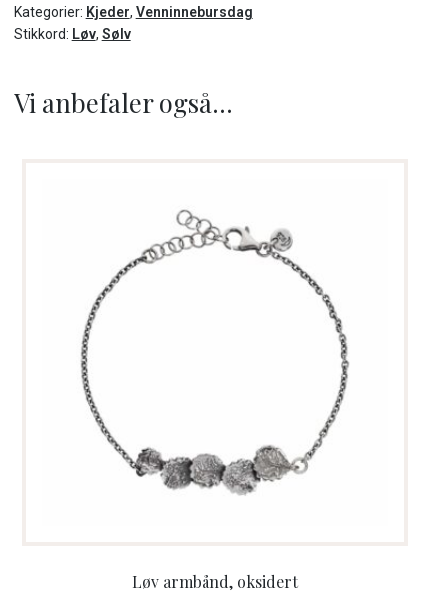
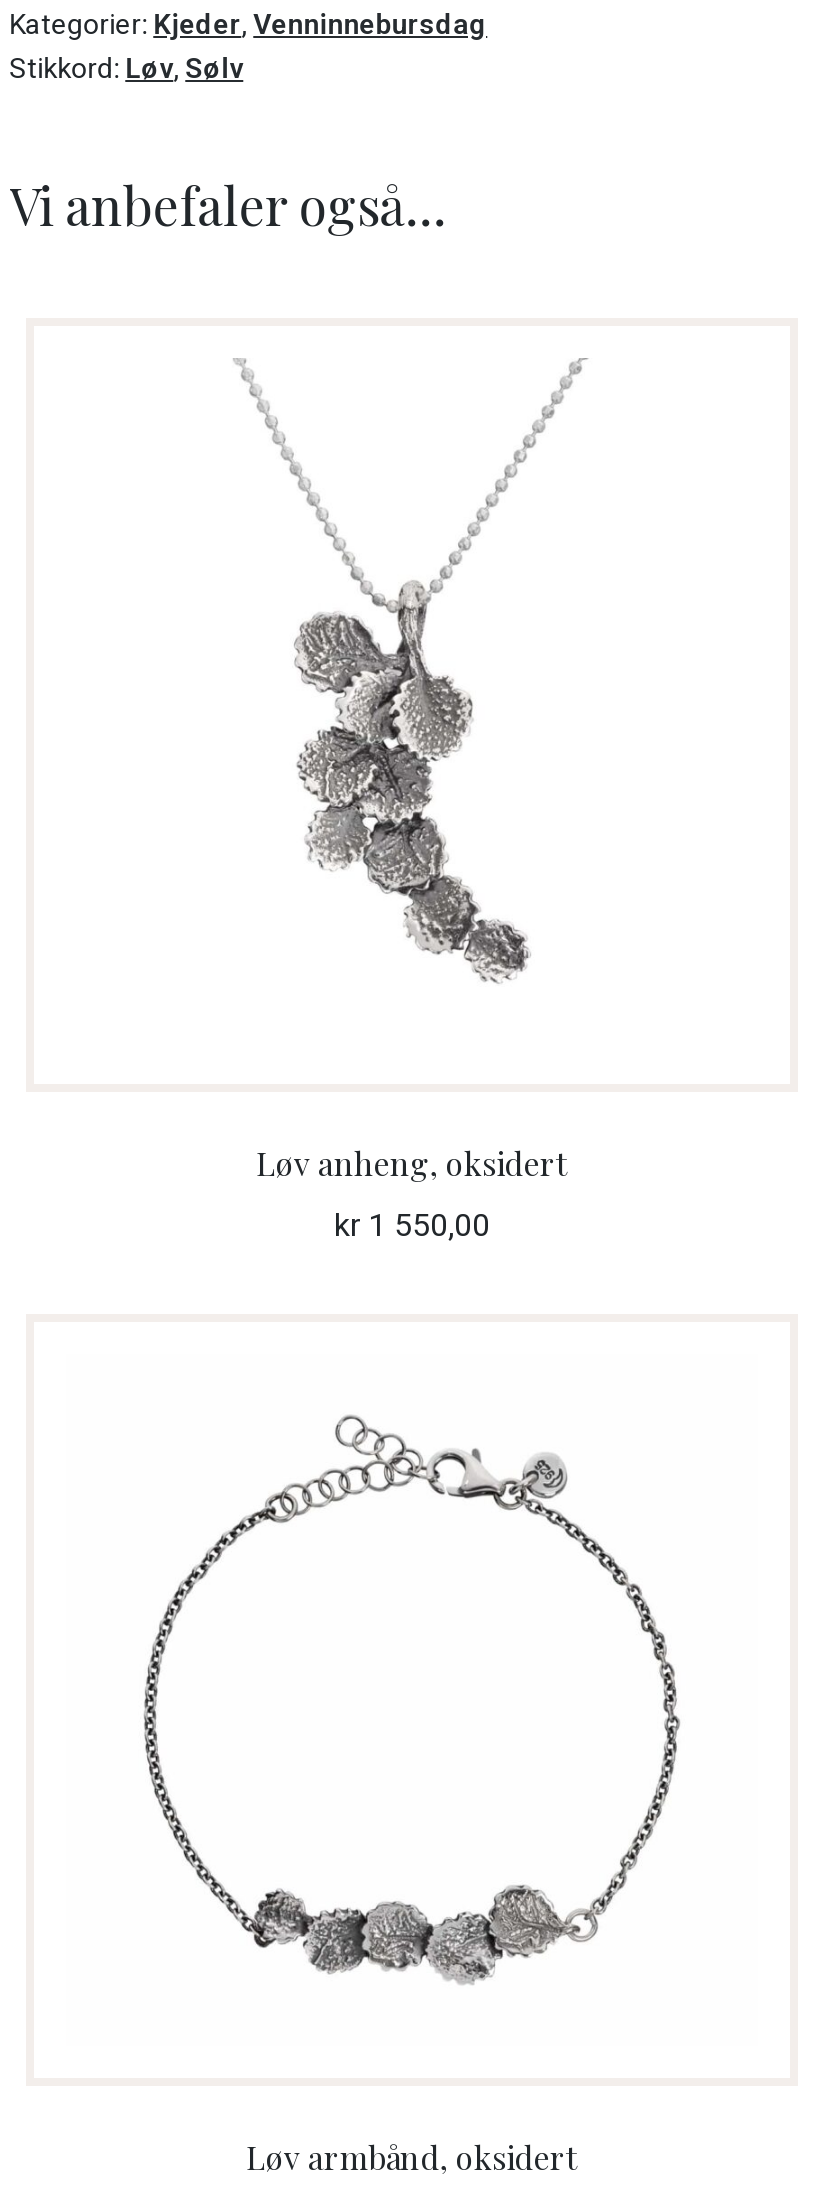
none -> [232,356,588,984] [image]
none -> [256,1142,568,1243] Løv anheng, oksidert | kr 1 550,00

